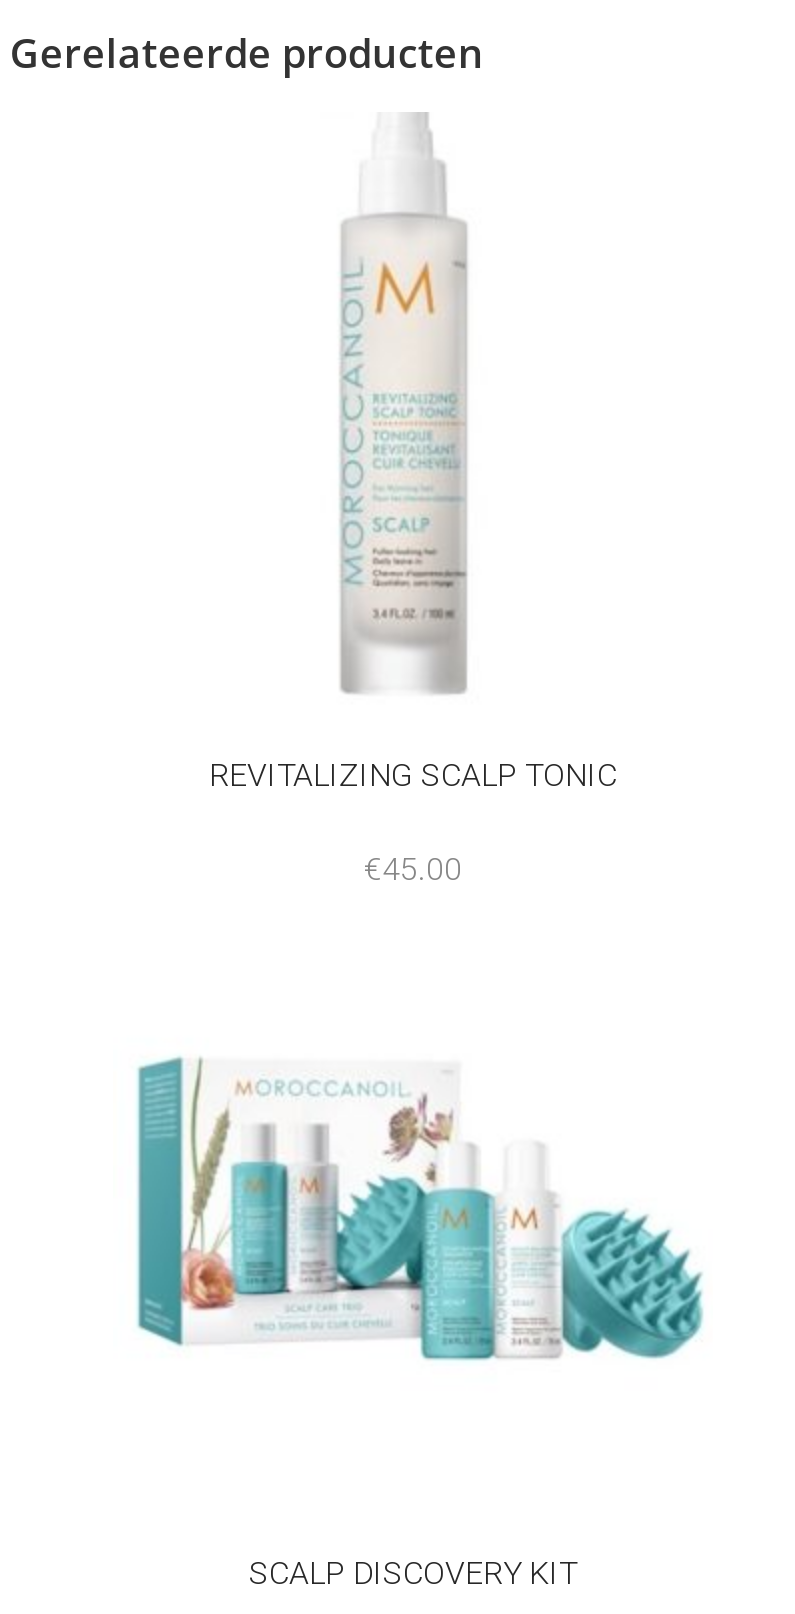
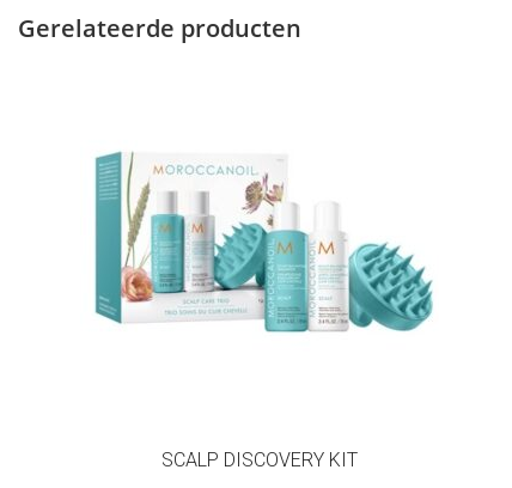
[209,112,617,888] [image] | REVITALIZING SCALP TONIC | €45.00 -> none

